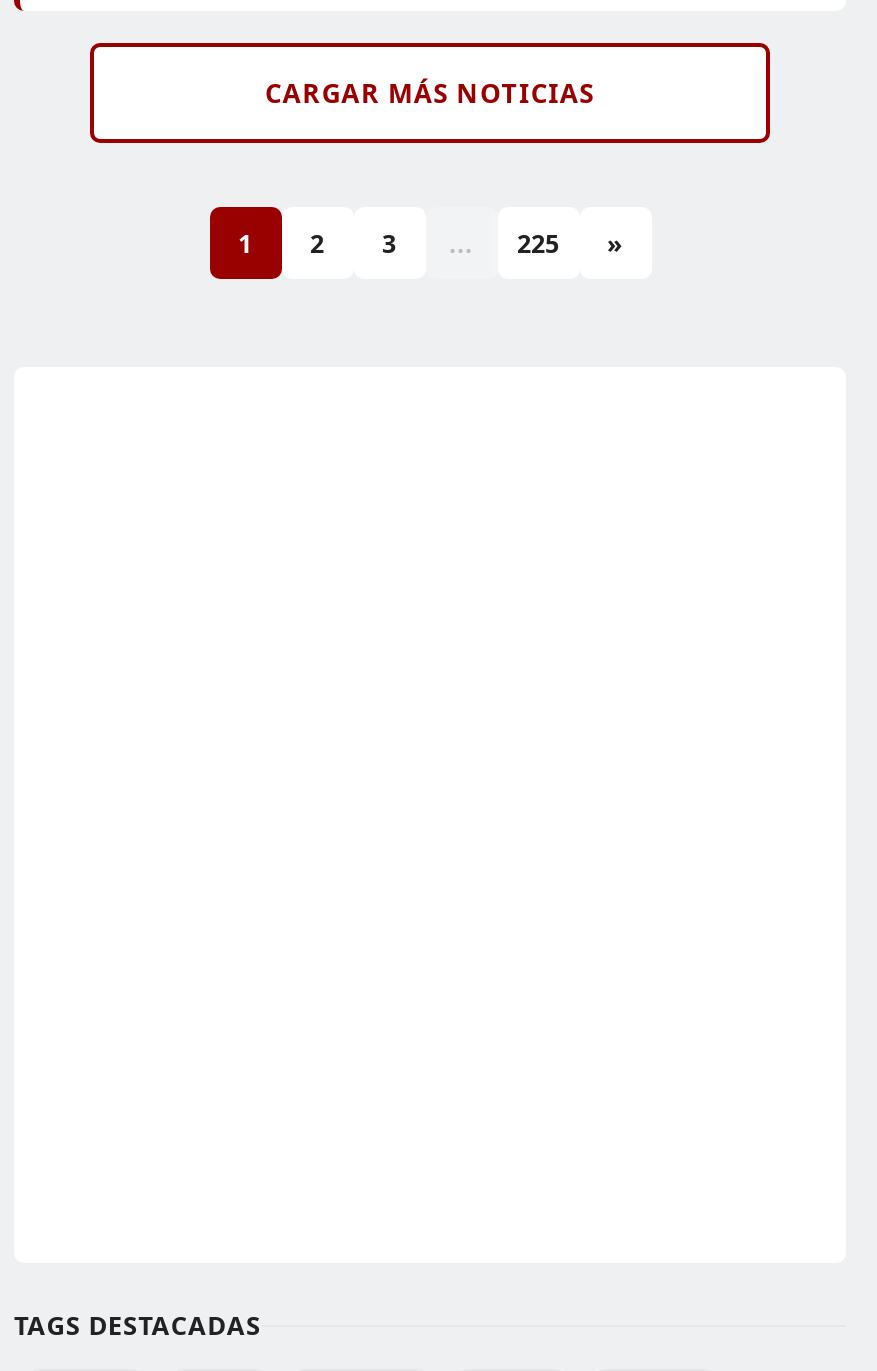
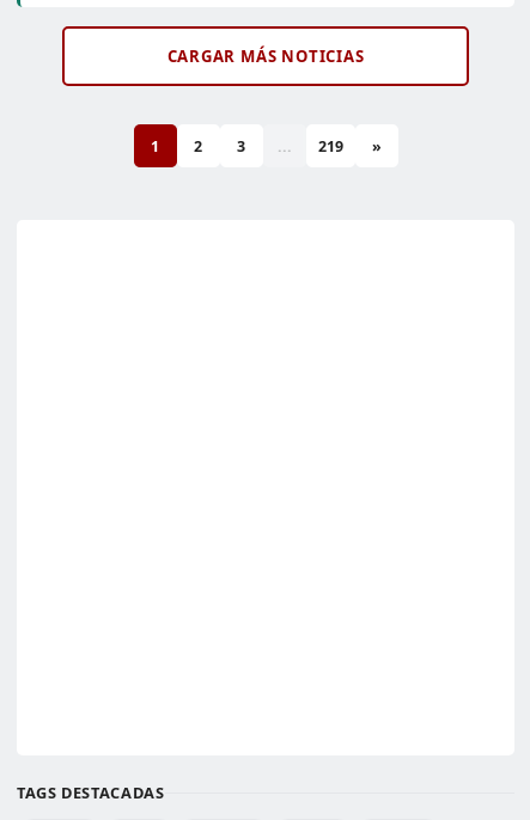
[517,226,559,260] 225 -> [318,136,343,156] 219

